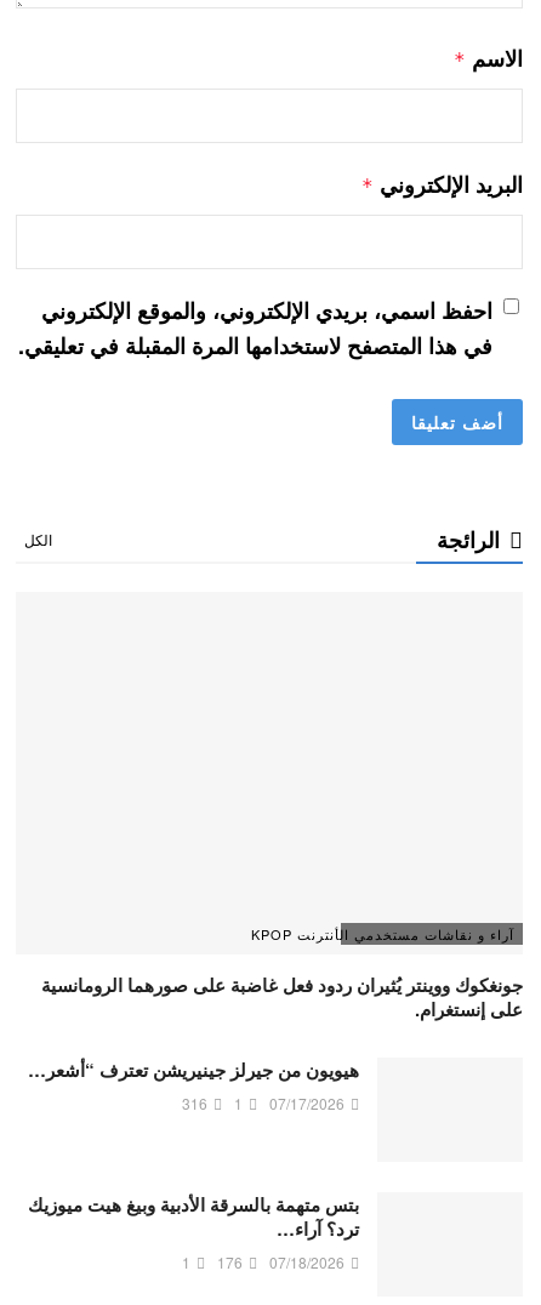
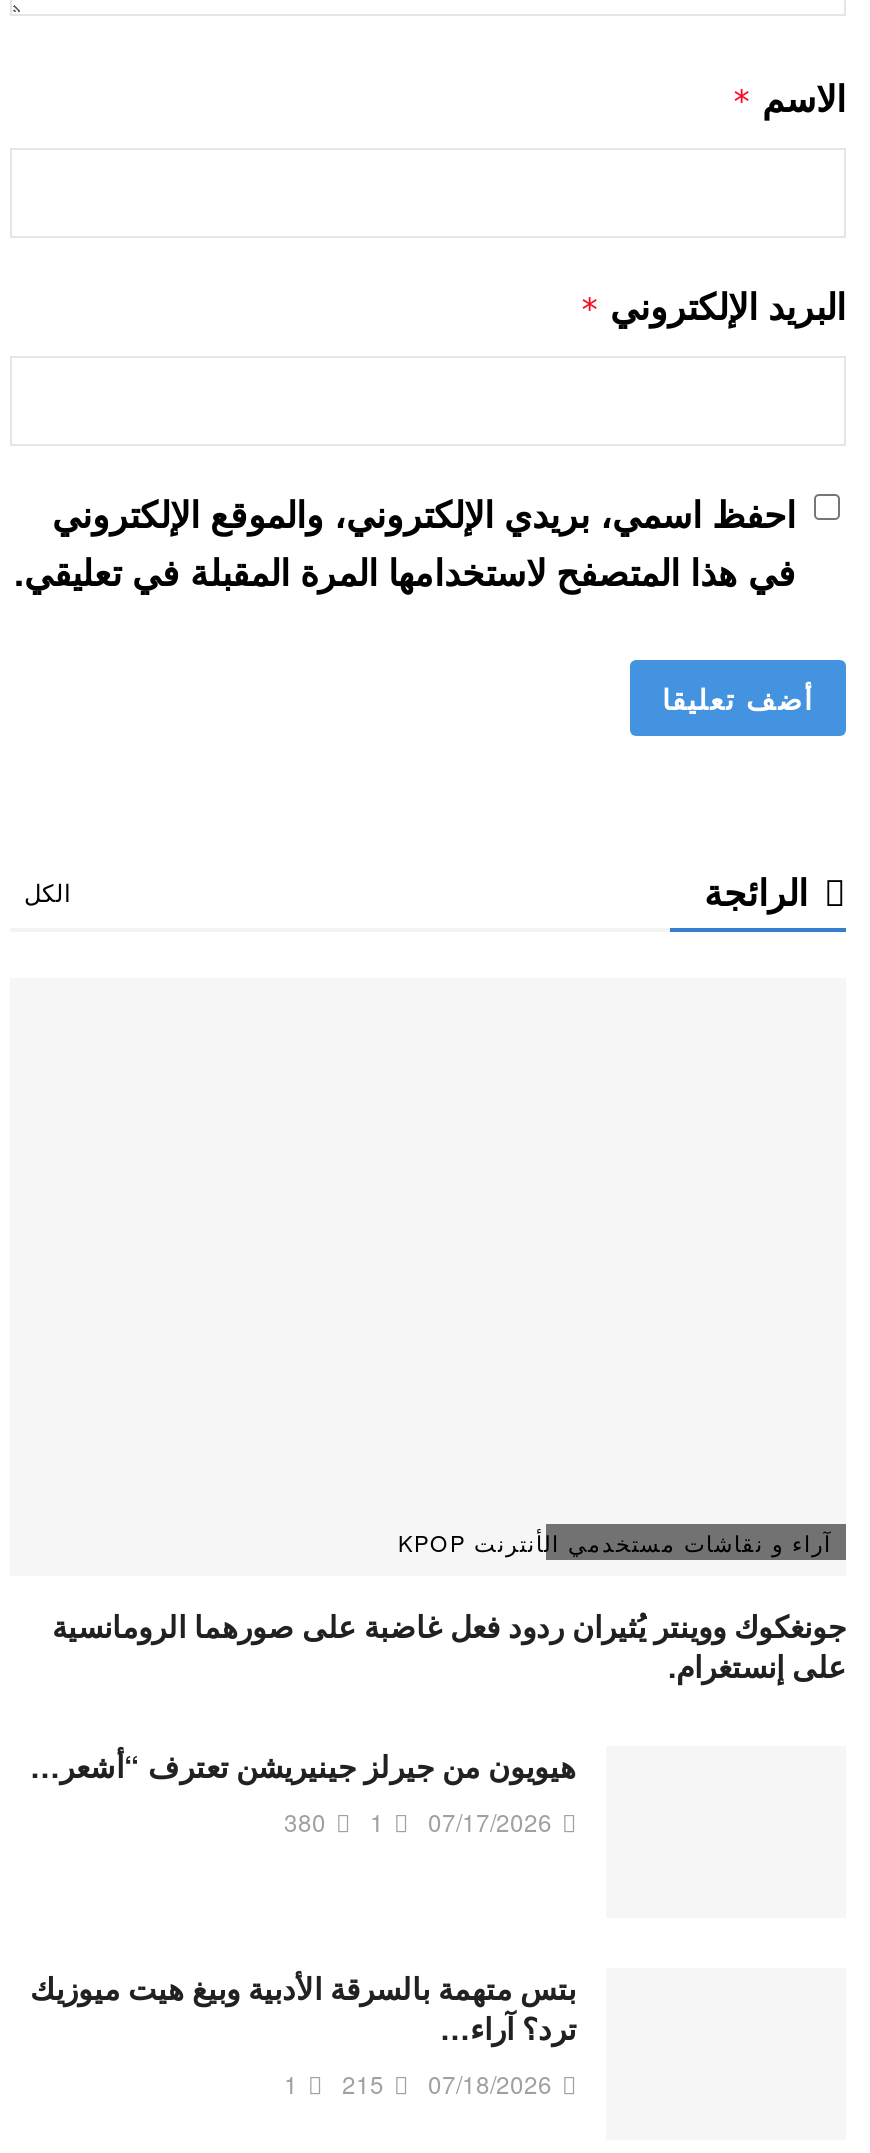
[182,1093,344,1113] 316 1 07/17/2026 -> [284,1804,552,1838] 380 1 07/17/2026
[182,1252,344,1272] 1 176 07/18/2026 -> [284,2066,552,2100] 1 215 07/18/2026

